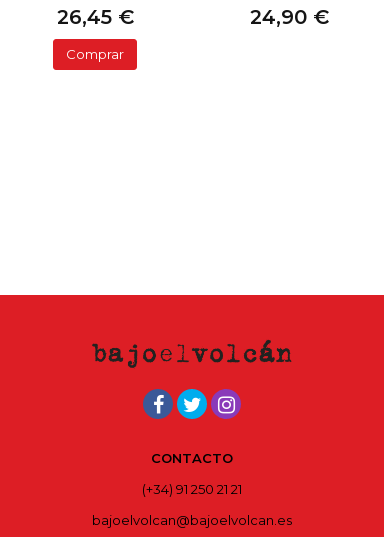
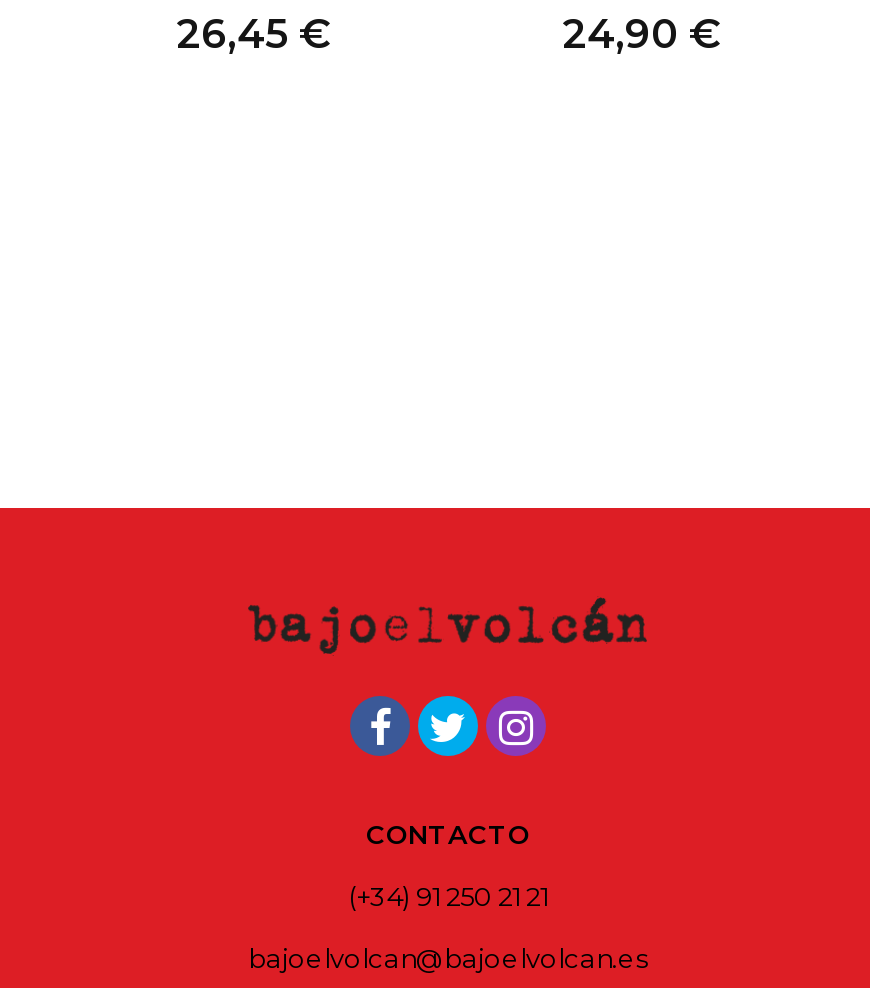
[66,46,124,62] Comprar -> none

